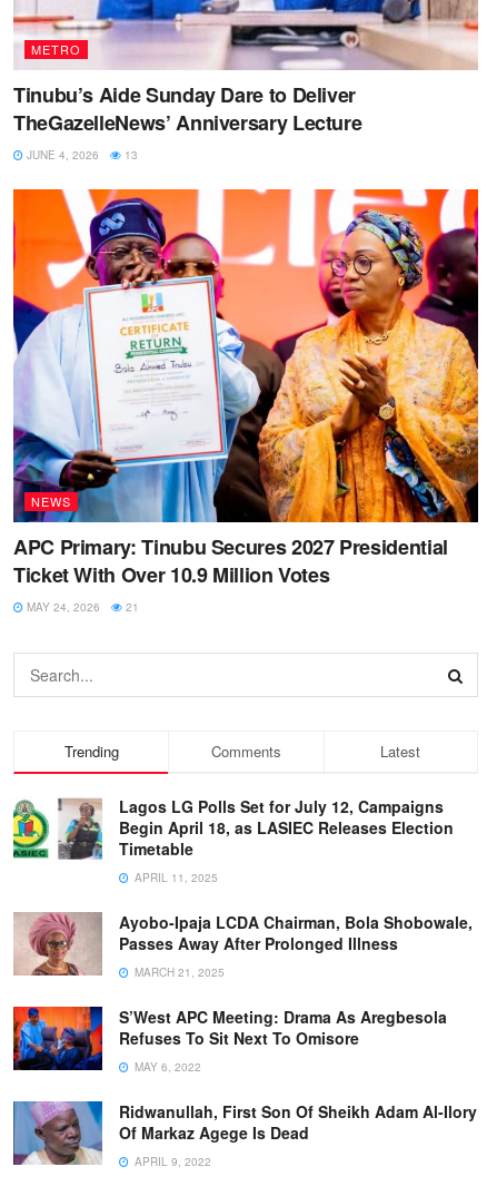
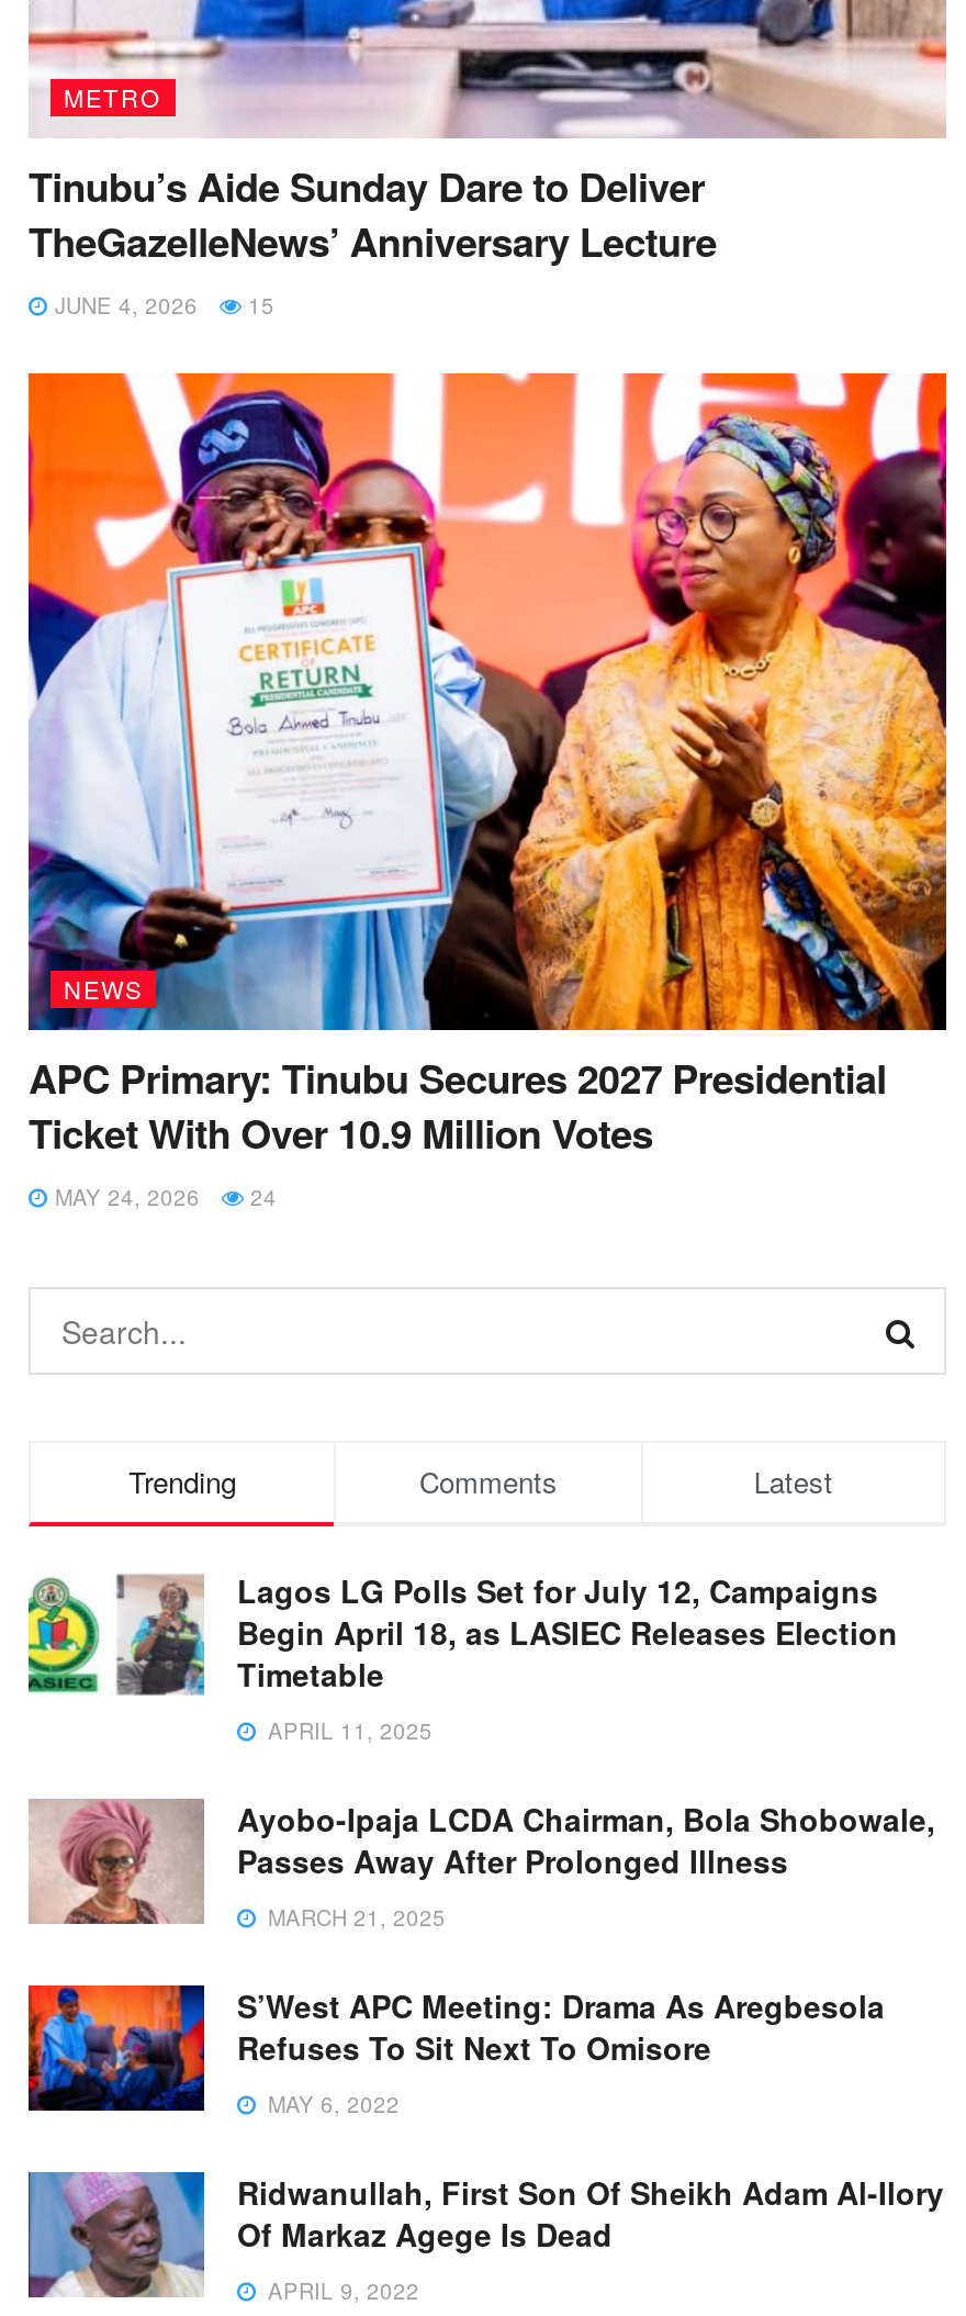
[23,147,138,163] JUNE 4, 2026 13 -> [48,290,274,321] JUNE 4, 2026 15
[23,599,139,615] MAY 24, 2026 21 -> [48,1182,277,1212] MAY 24, 2026 24

